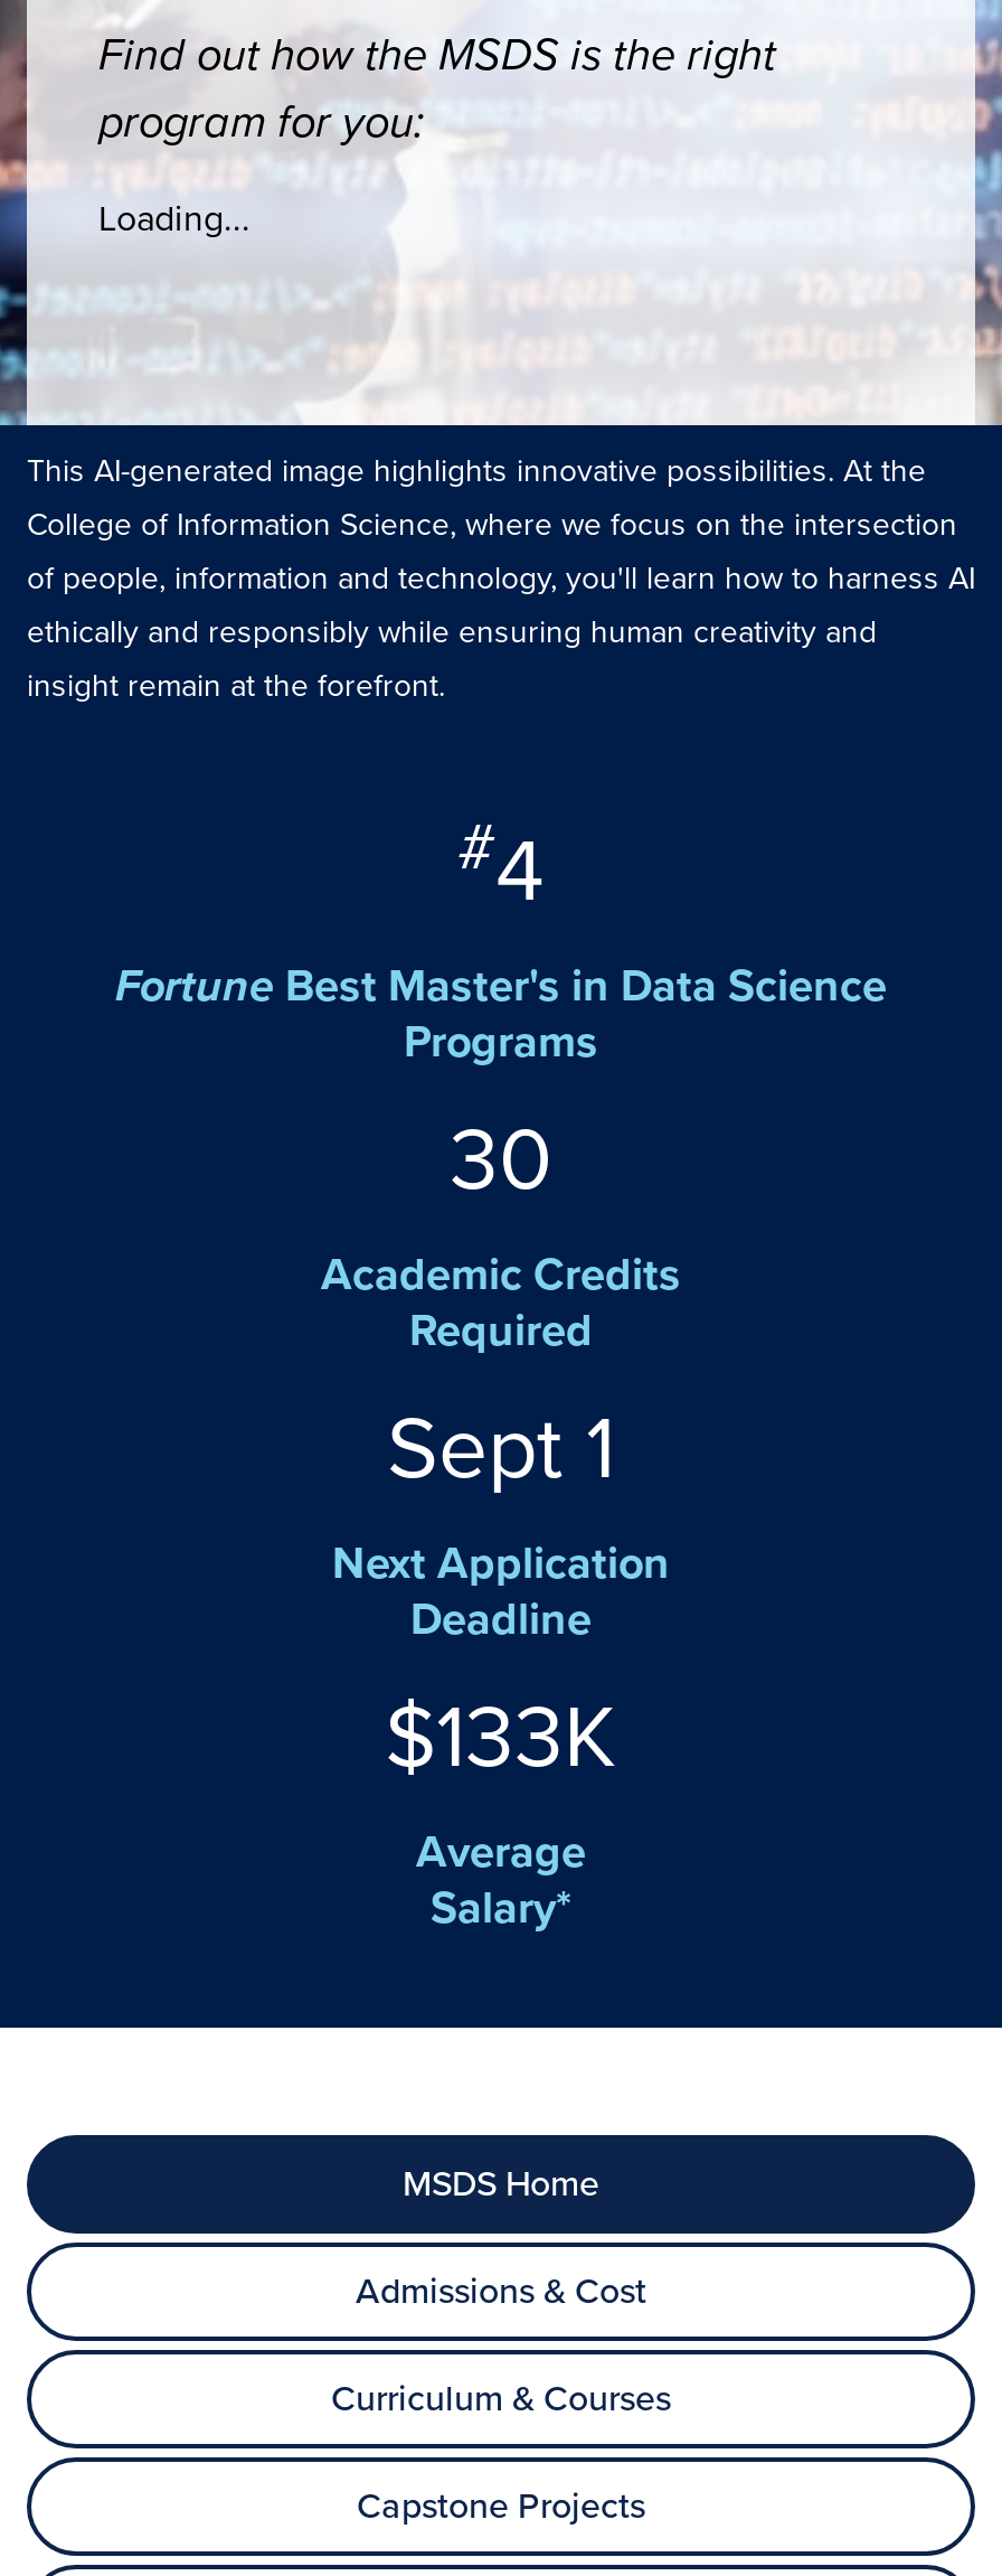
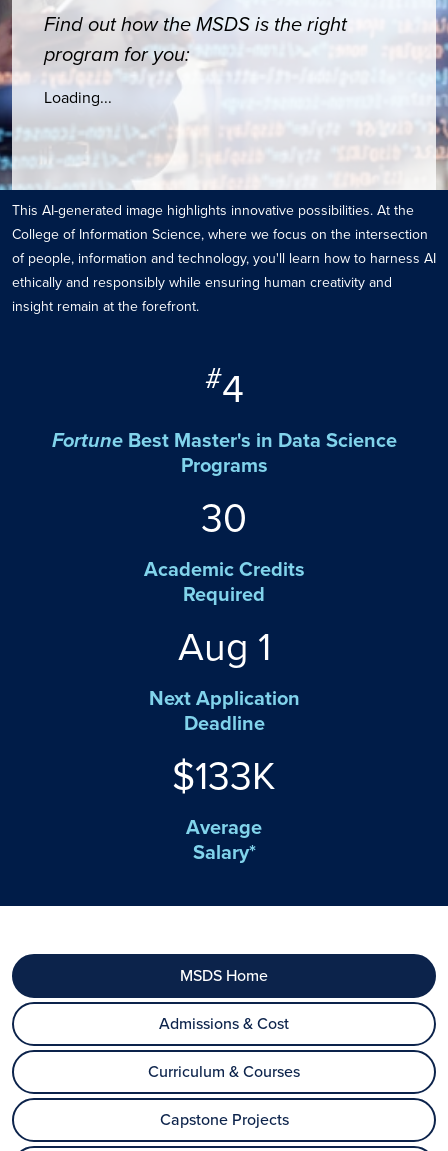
[387,1397,615,1502] Sept 1 -> [177,624,270,671] Aug 1

